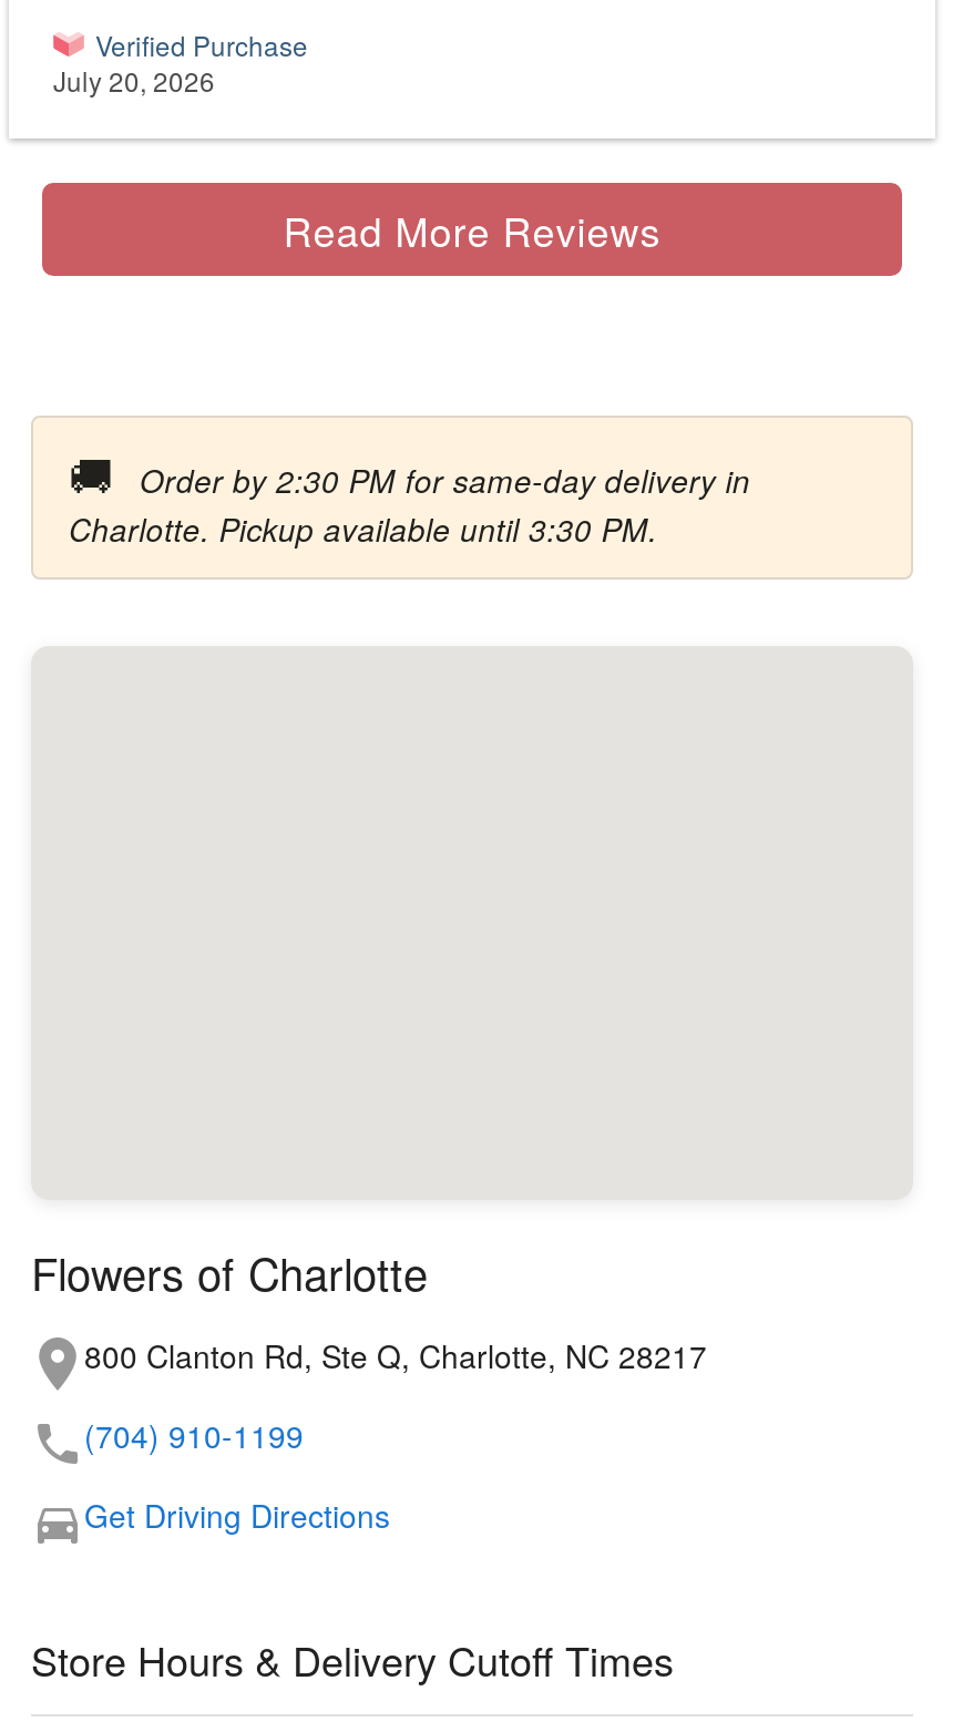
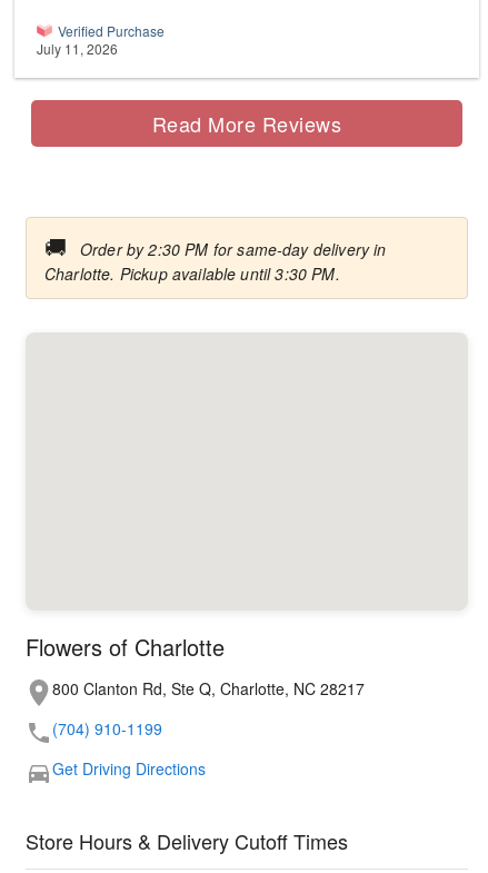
[53,61,215,99] July 20, 2026 -> [37,39,118,58] July 11, 2026

